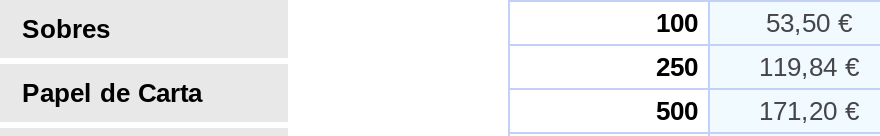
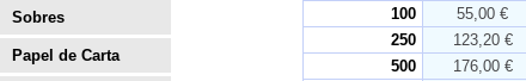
[766,8,852,38] 53,50 € -> [457,5,508,23] 55,00 €
[759,52,859,82] 119,84 € -> [452,31,512,49] 123,20 €
[759,96,859,126] 171,20 € -> [452,57,512,75] 176,00 €

